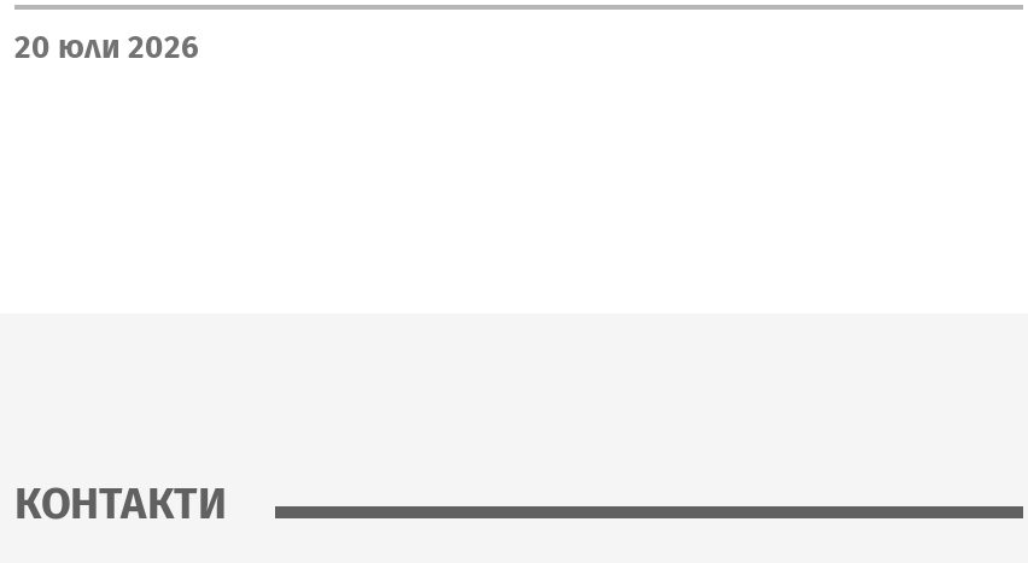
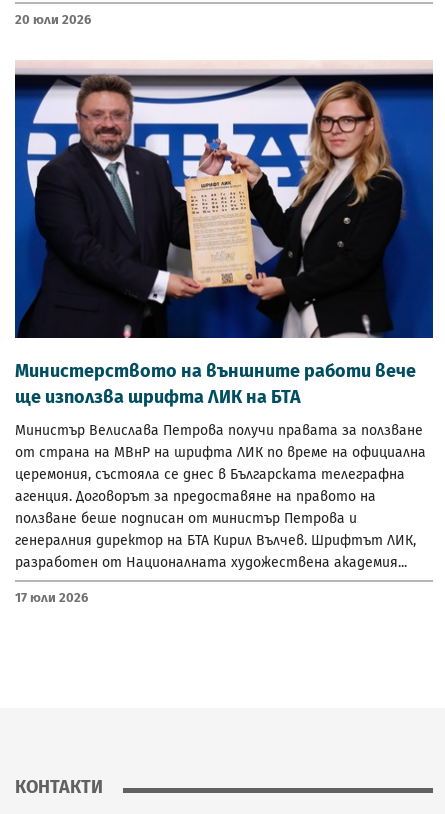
none -> [14,61,434,605] [image] | Министерството на външните работи вече | ще използва шрифта ЛИК на БТА | Министър Велислава Петрова получи правата за ползване | от страна на МВнР на шрифта ЛИК по време на официална | церемония, състояла се днес в Българската телеграфна | агенция. Договорът за предоставяне на правото на | ползване беше подписан от министър Петрова и | генералния директор на БТА Кирил Вълчев. Шрифтът ЛИК, | разработен от Националната художествена академия... | 17 Юли 2026

